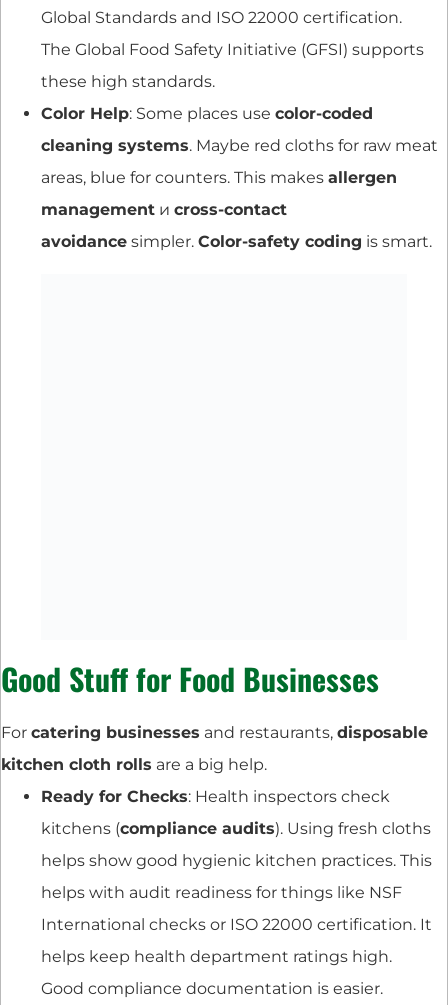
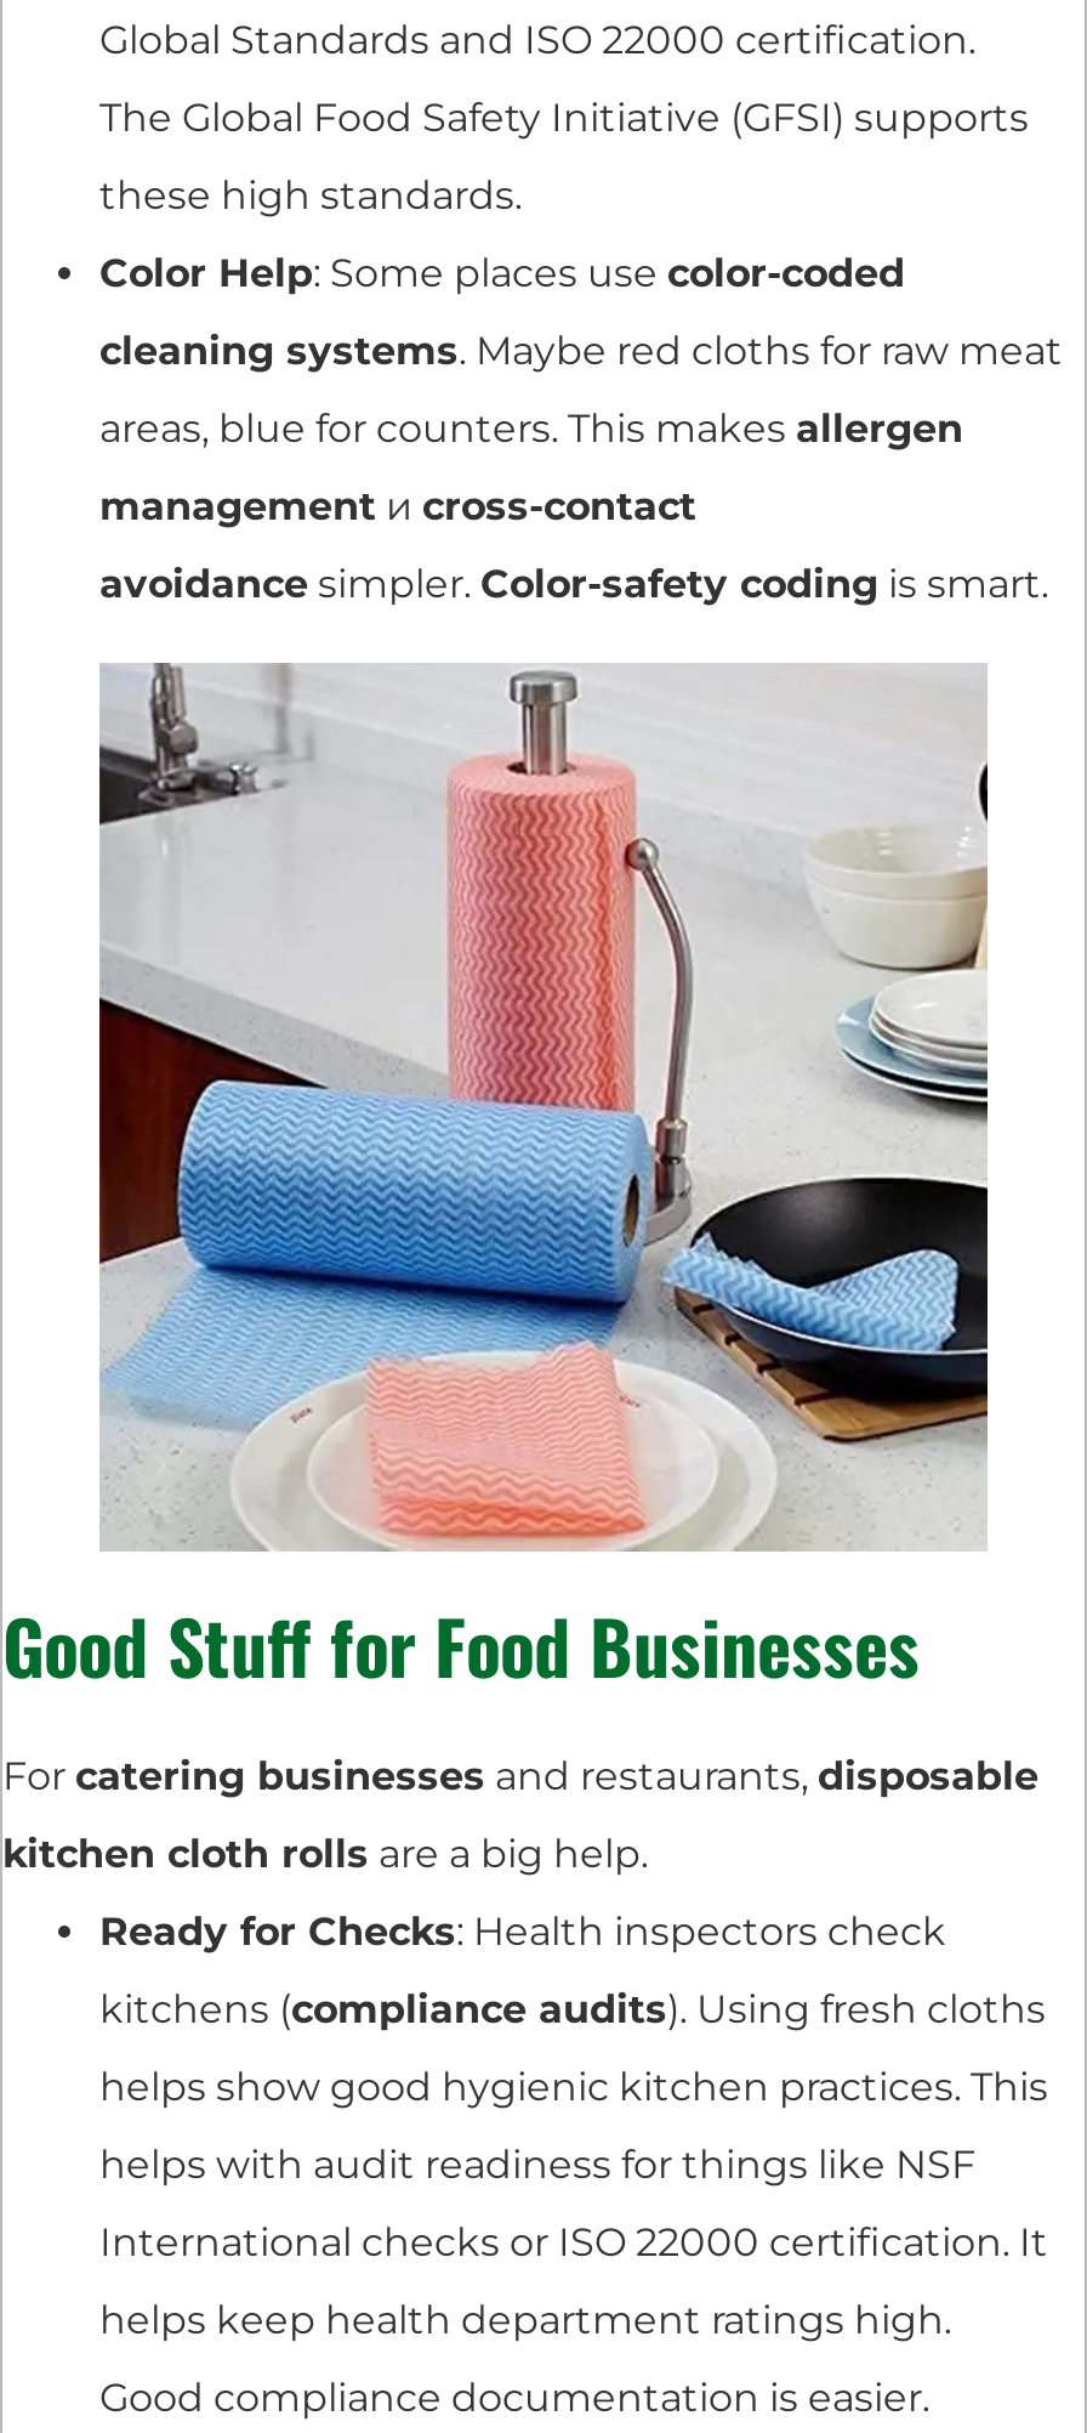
none -> [97,660,990,1552] [image]

